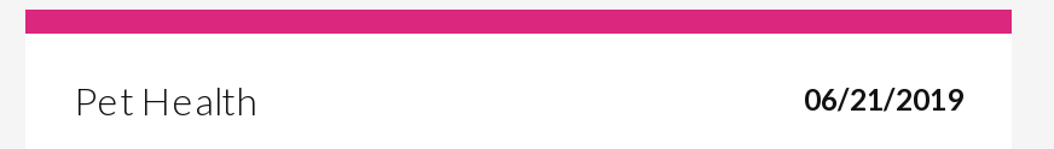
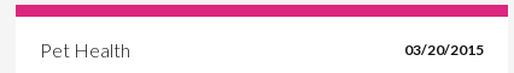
[804,82,963,118] 06/21/2019 -> [404,41,484,59] 03/20/2015

